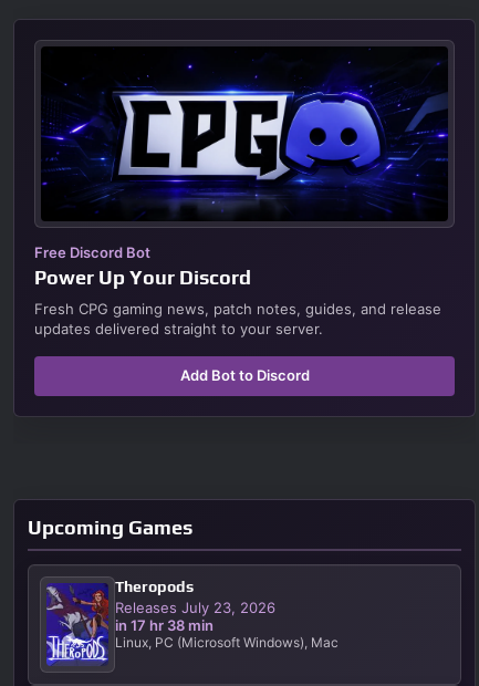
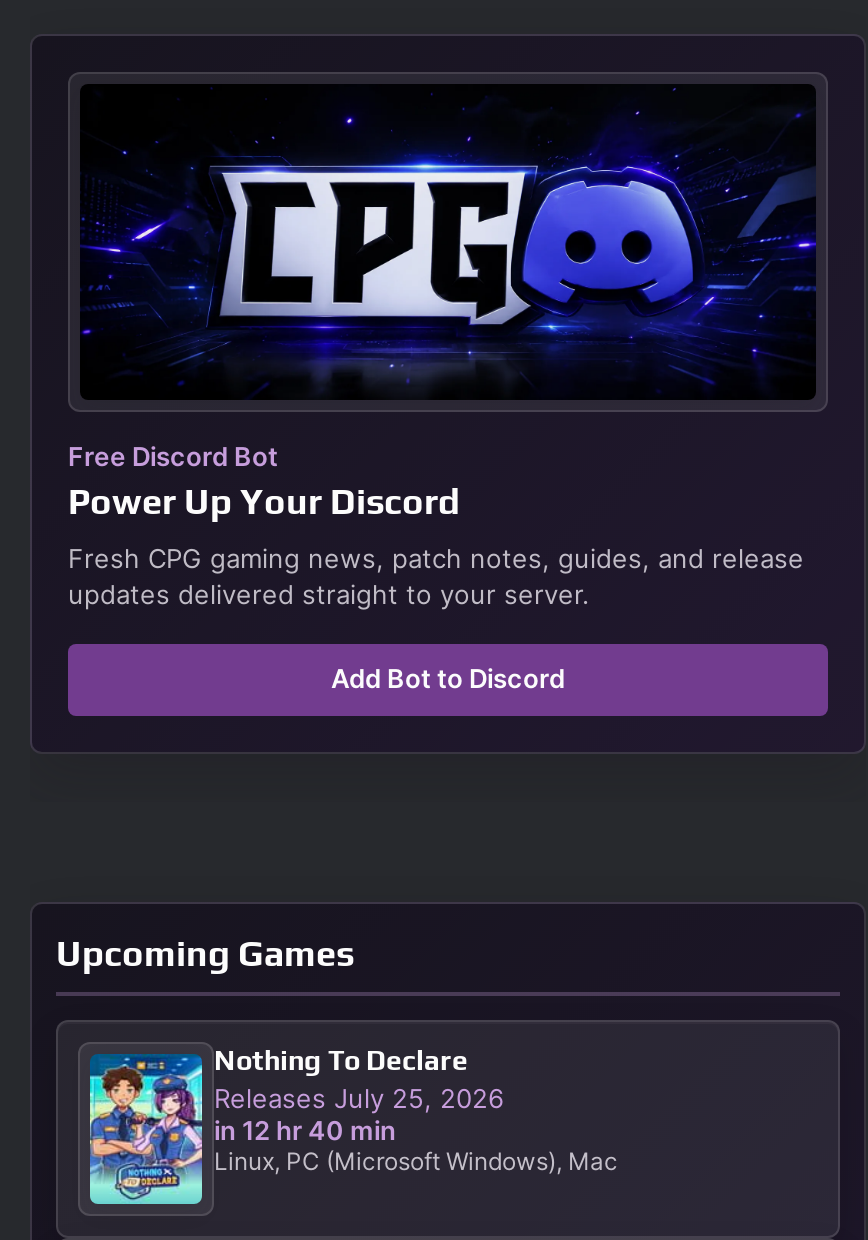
[45,578,275,666] [image] | Theropods | Releases July 23, 2026 | in 17 hr 38 min -> [88,1044,504,1206] [image] | Nothing To Declare | Releases July 25, 2026 | in 12 hr 40 min

